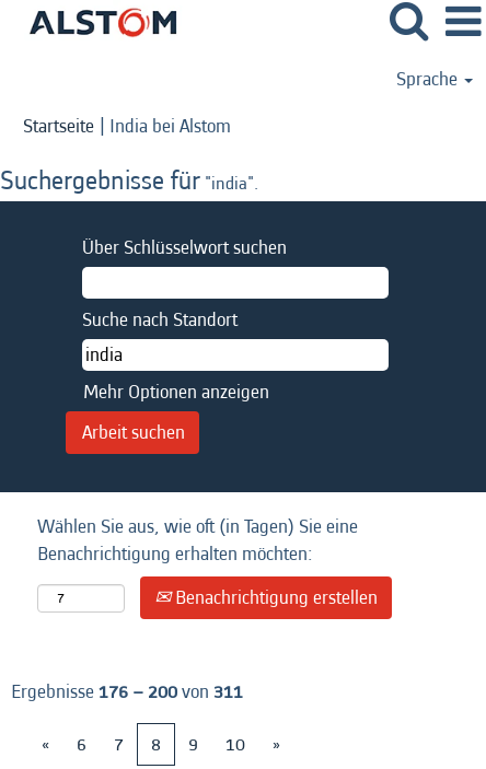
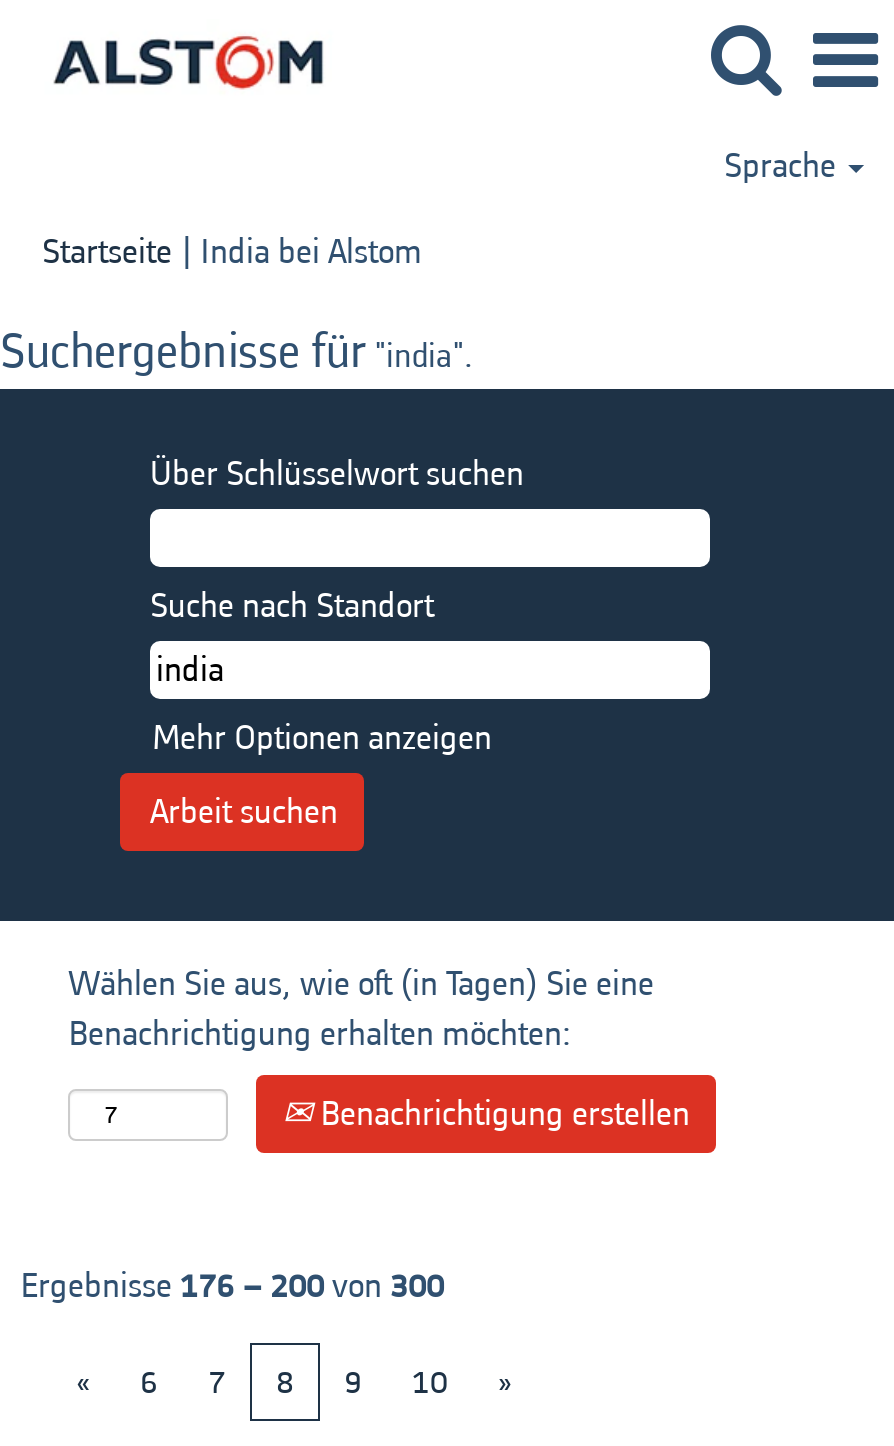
[11,678,243,706] Ergebnisse 176 – 200von 311 -> [20,1261,444,1311] Ergebnisse 176 – 200von 300

